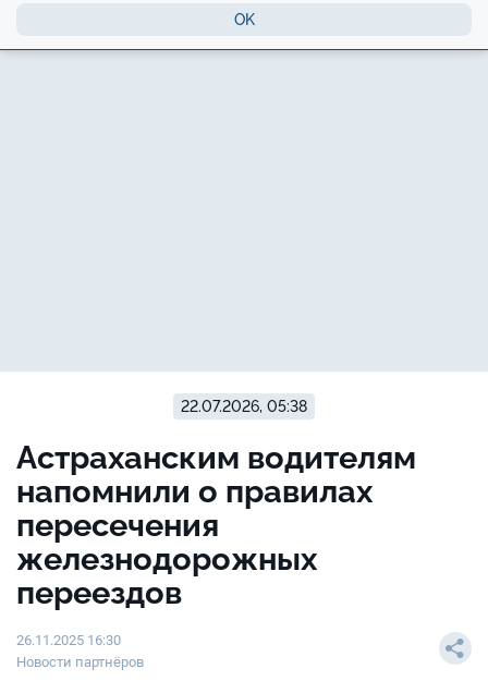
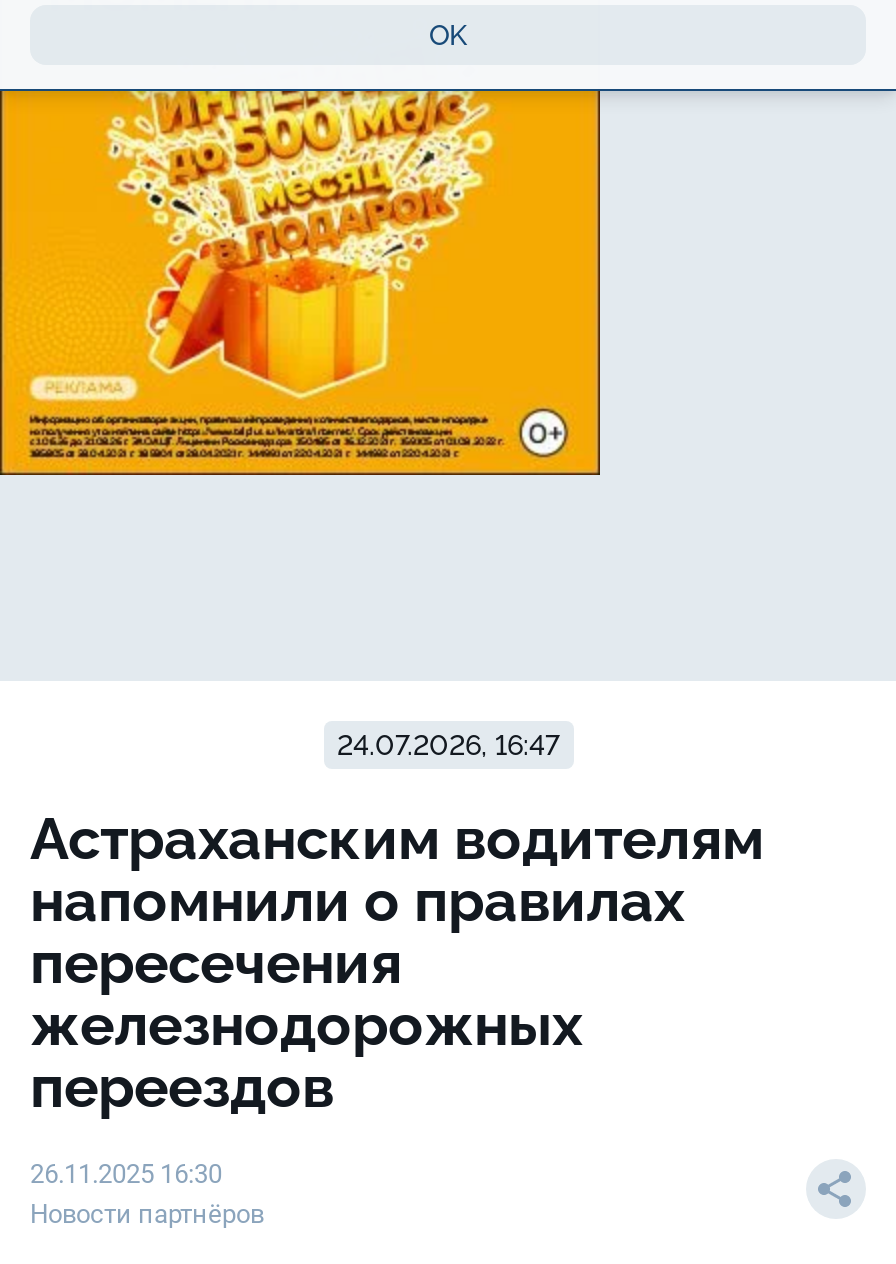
none -> [6,89,602,477] [image]
[181,398,307,415] 22.07.2026, 05:38 -> [337,729,559,761] 24.07.2026, 16:47

